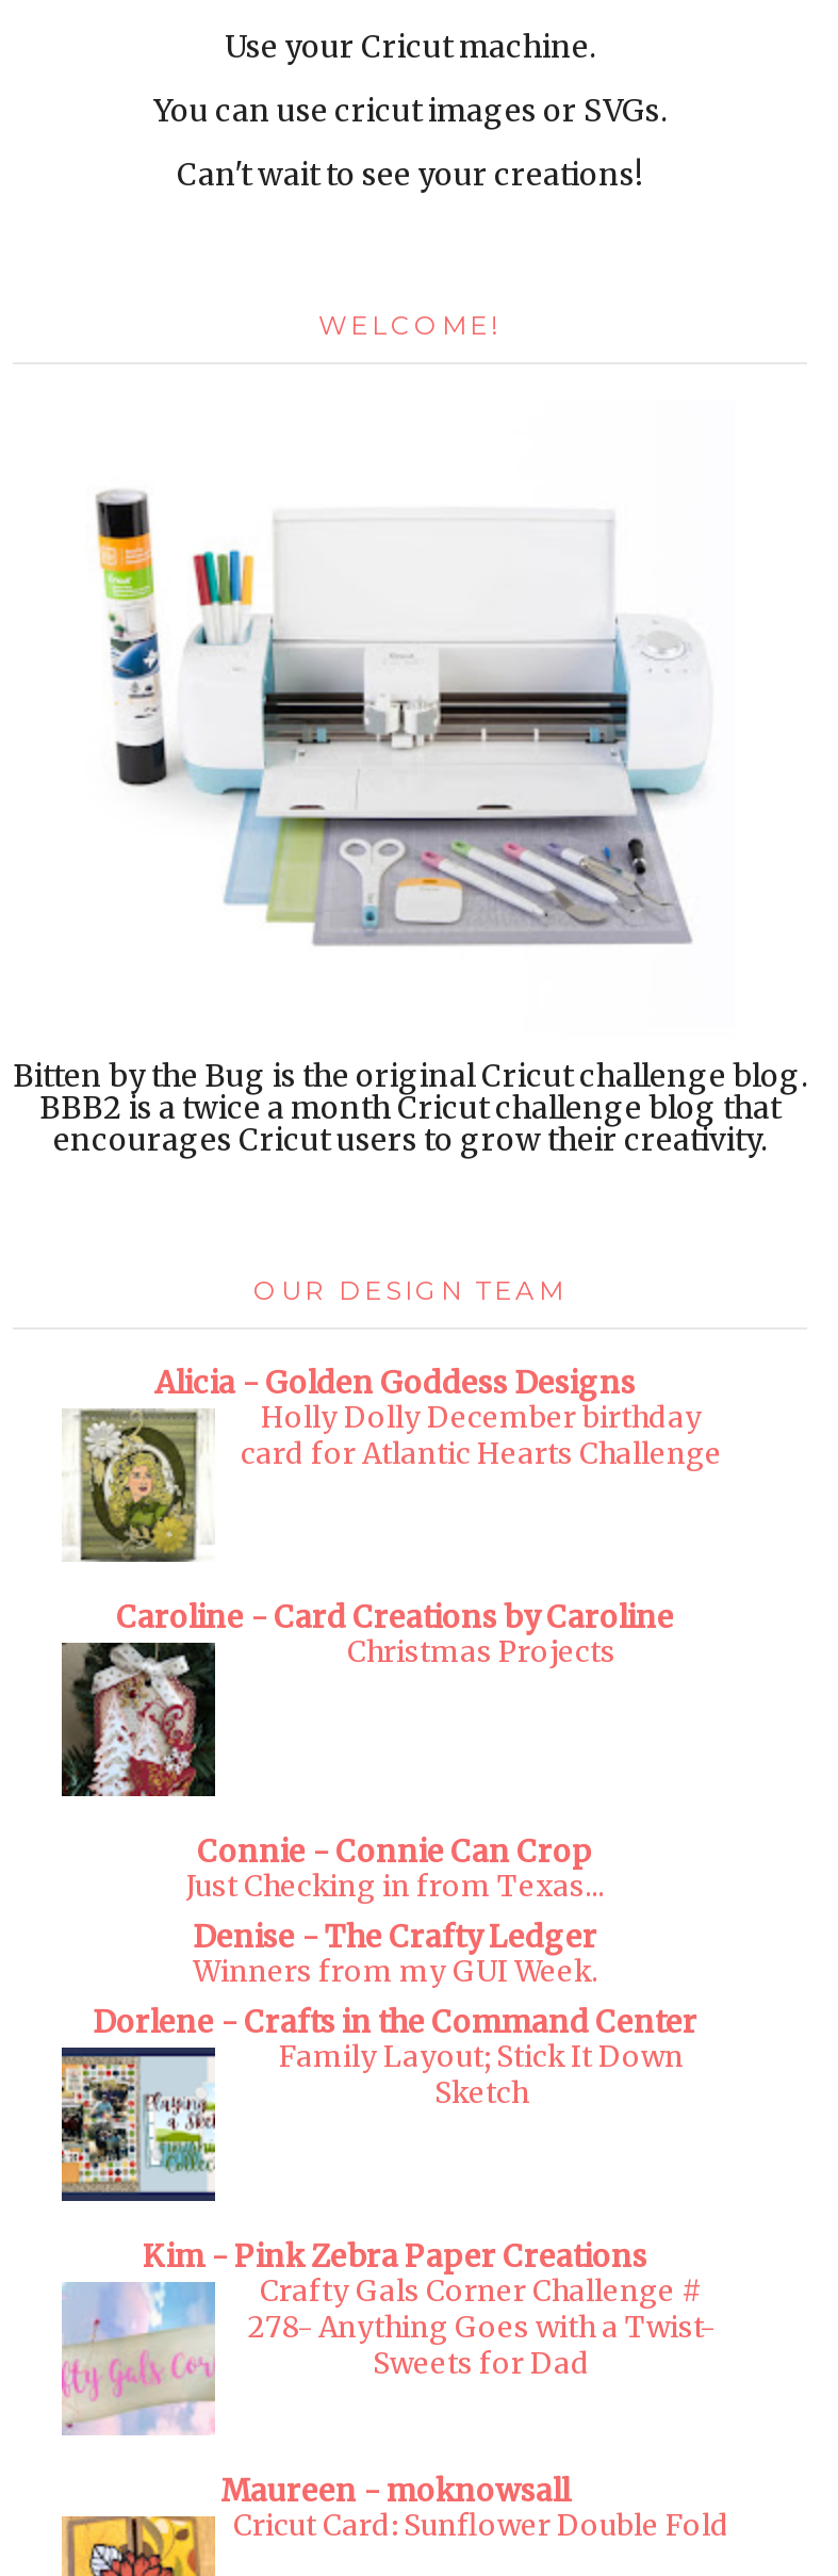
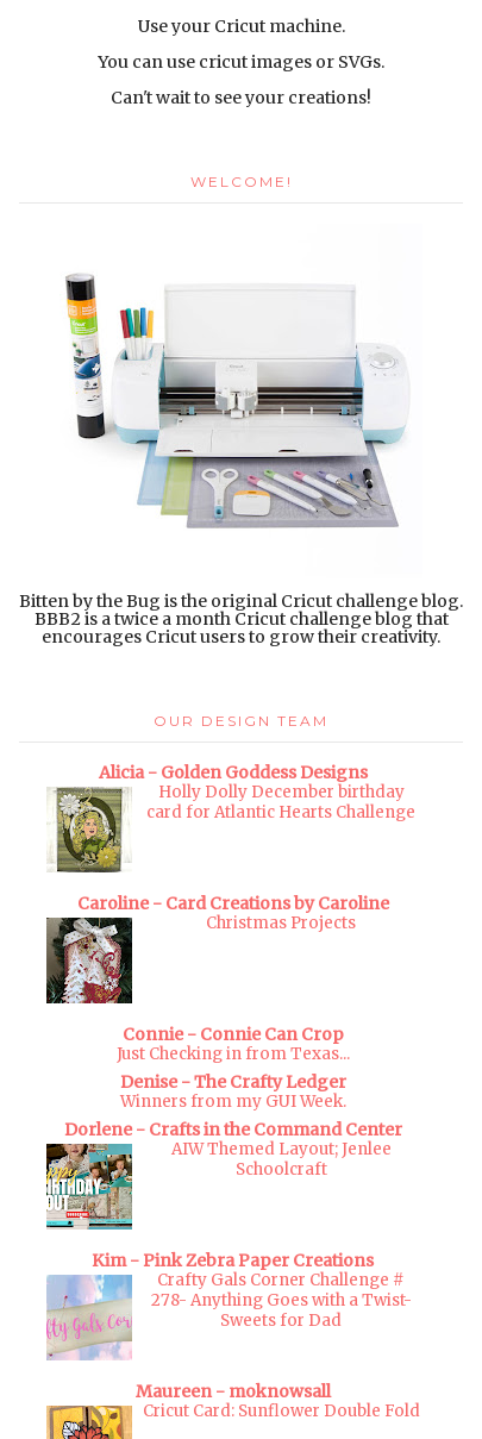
[60,2040,684,2203] [image] | Family Layout; Stick It Down | Sketch -> [45,1140,391,1231] [image] | AIW Themed Layout; Jenlee | Schoolcraft

